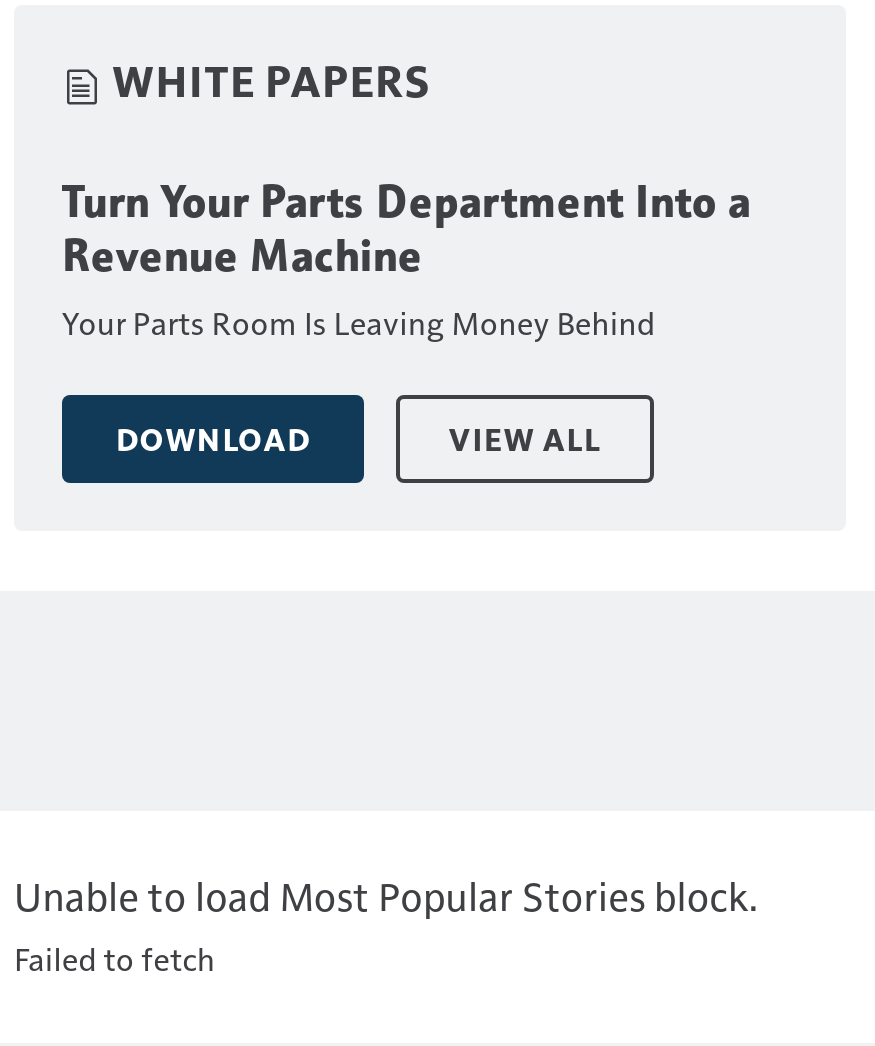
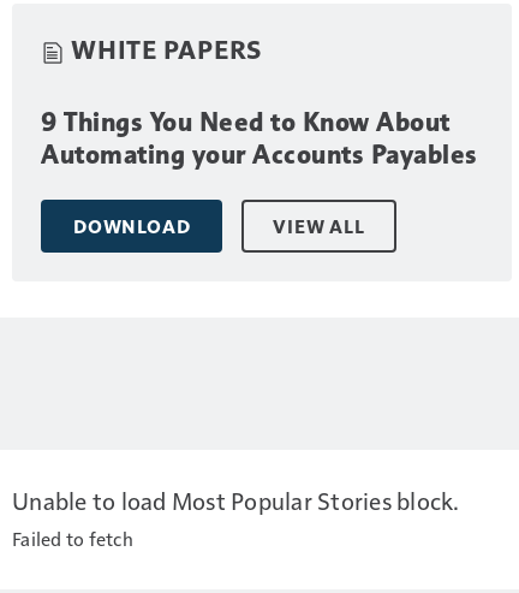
[62,176,751,344] Turn Your Parts Department Into a | Revenue Machine | Your Parts Room Is Leaving Money Behind -> [41,106,478,171] 9 Things You Need to Know About | Automating your Accounts Payables

